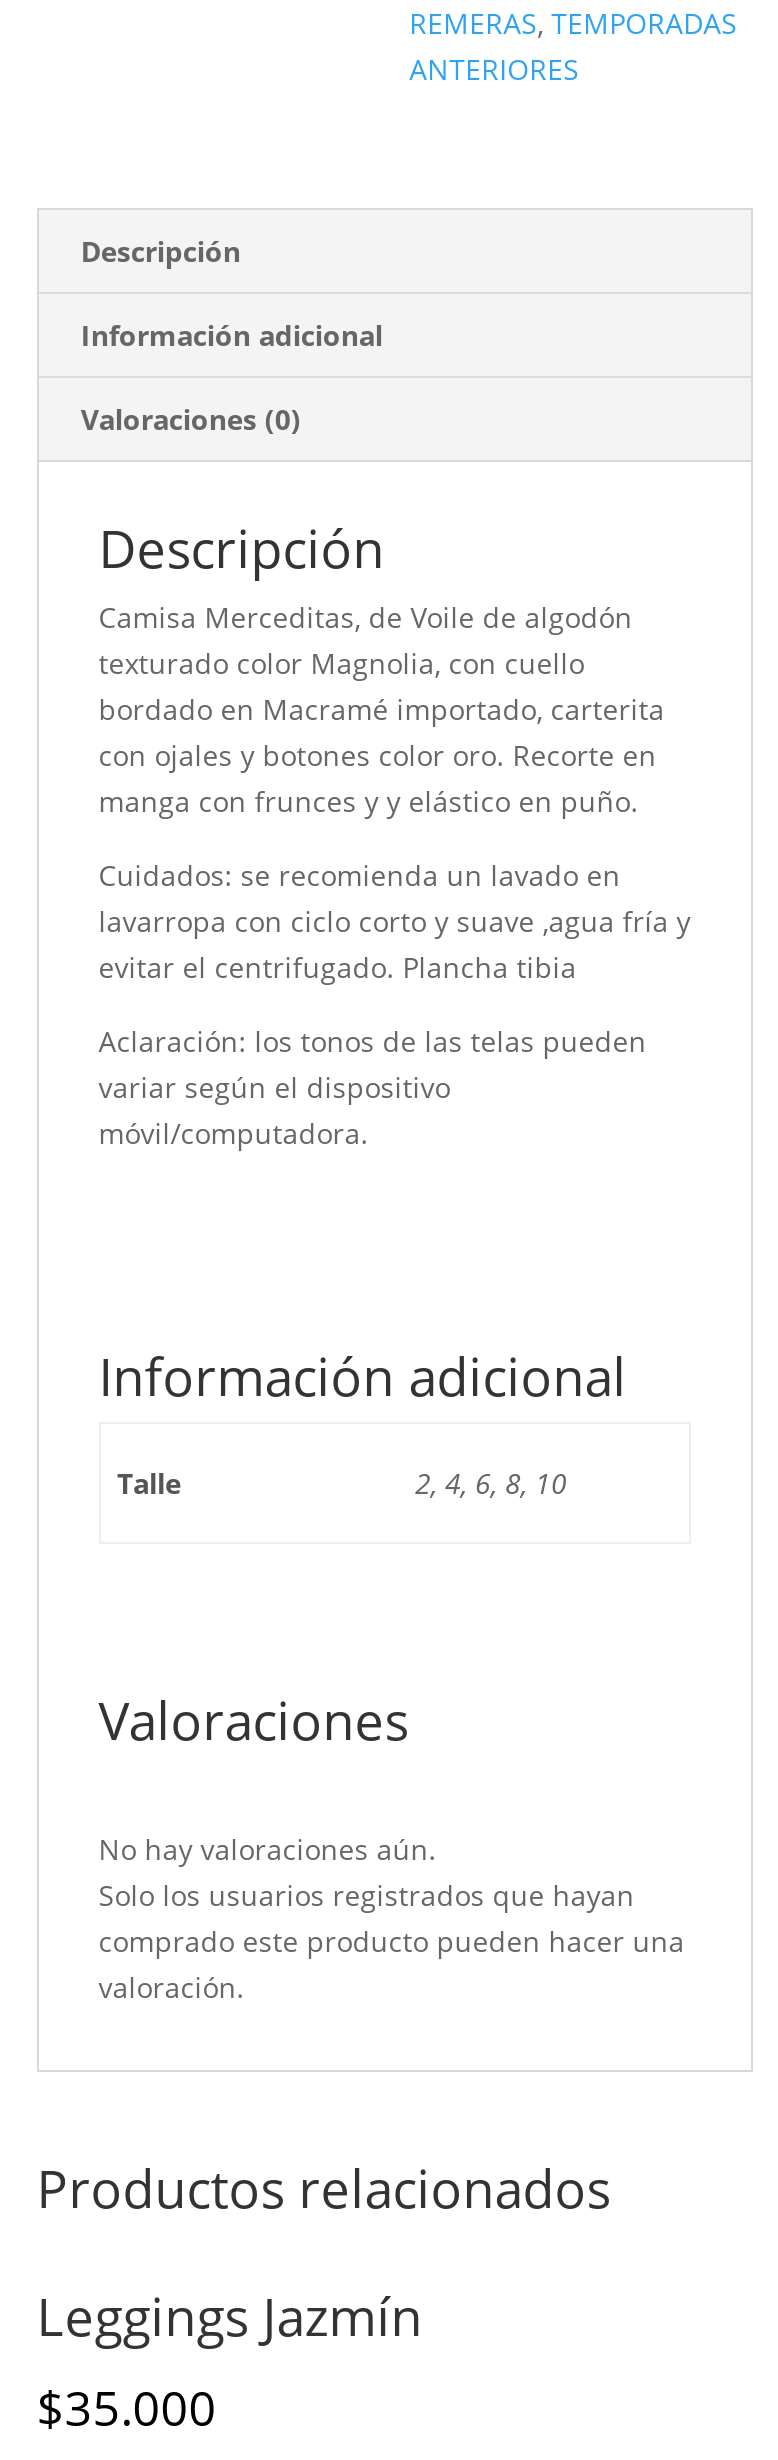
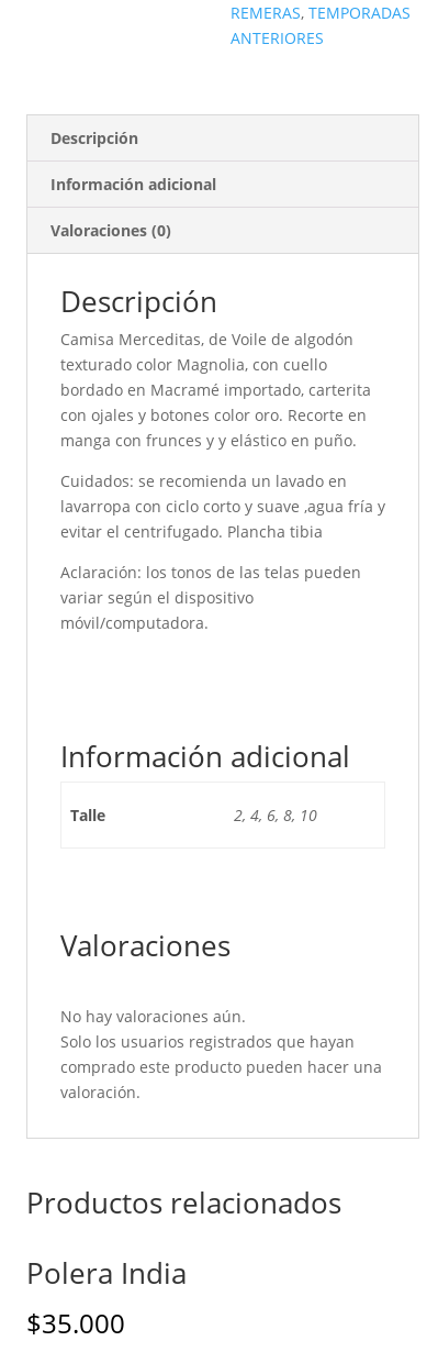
[37,2281,423,2353] Leggings Jazmín -> [26,1254,186,1293] Polera India

